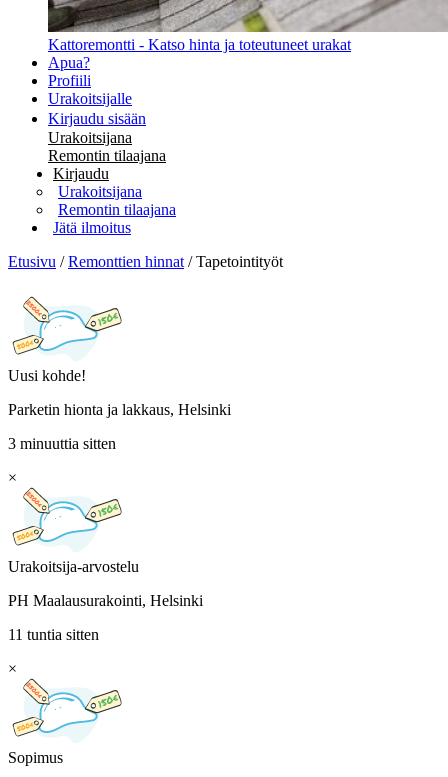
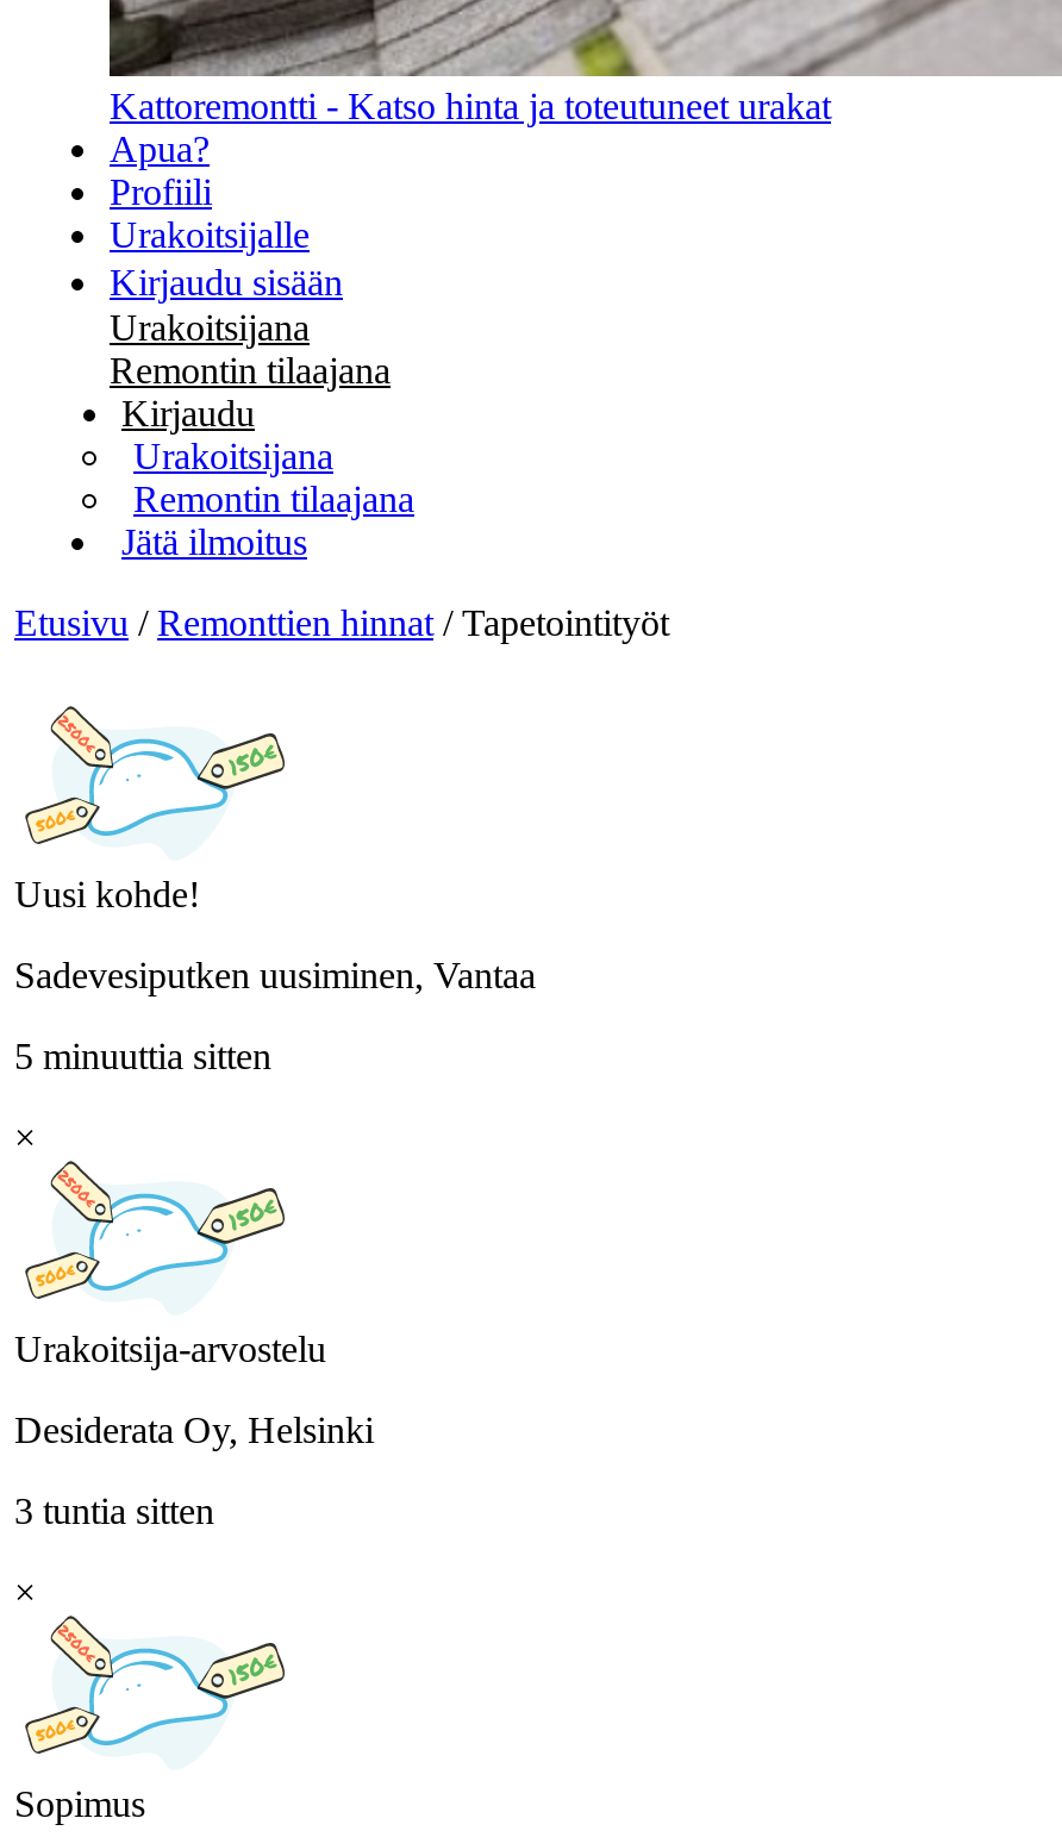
[8,401,231,418] Parketin hionta ja lakkaus, Helsinki -> [14,955,536,995] Sadevesiputken uusiminen, Vantaa
[8,435,116,452] 3 minuuttia sitten -> [14,1036,271,1076] 5 minuuttia sitten
[8,592,203,609] PH Maalausurakointi, Helsinki -> [14,1410,374,1450] Desiderata Oy, Helsinki
[8,626,99,643] 11 tuntia sitten -> [14,1491,214,1531] 3 tuntia sitten

